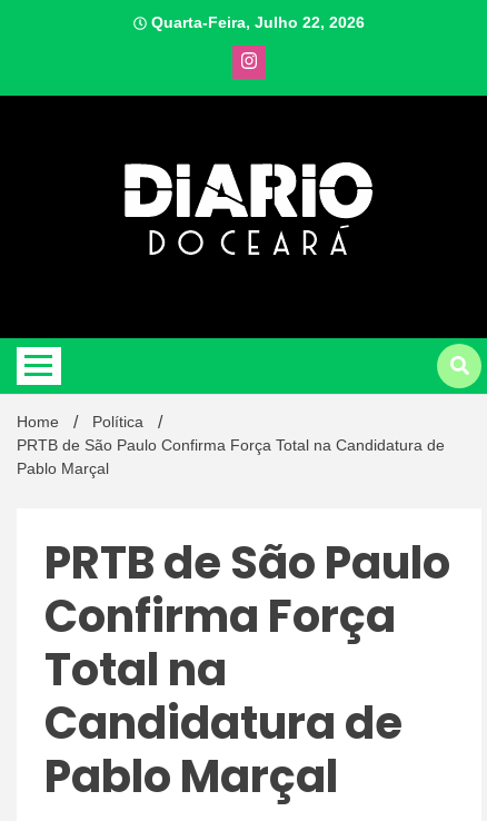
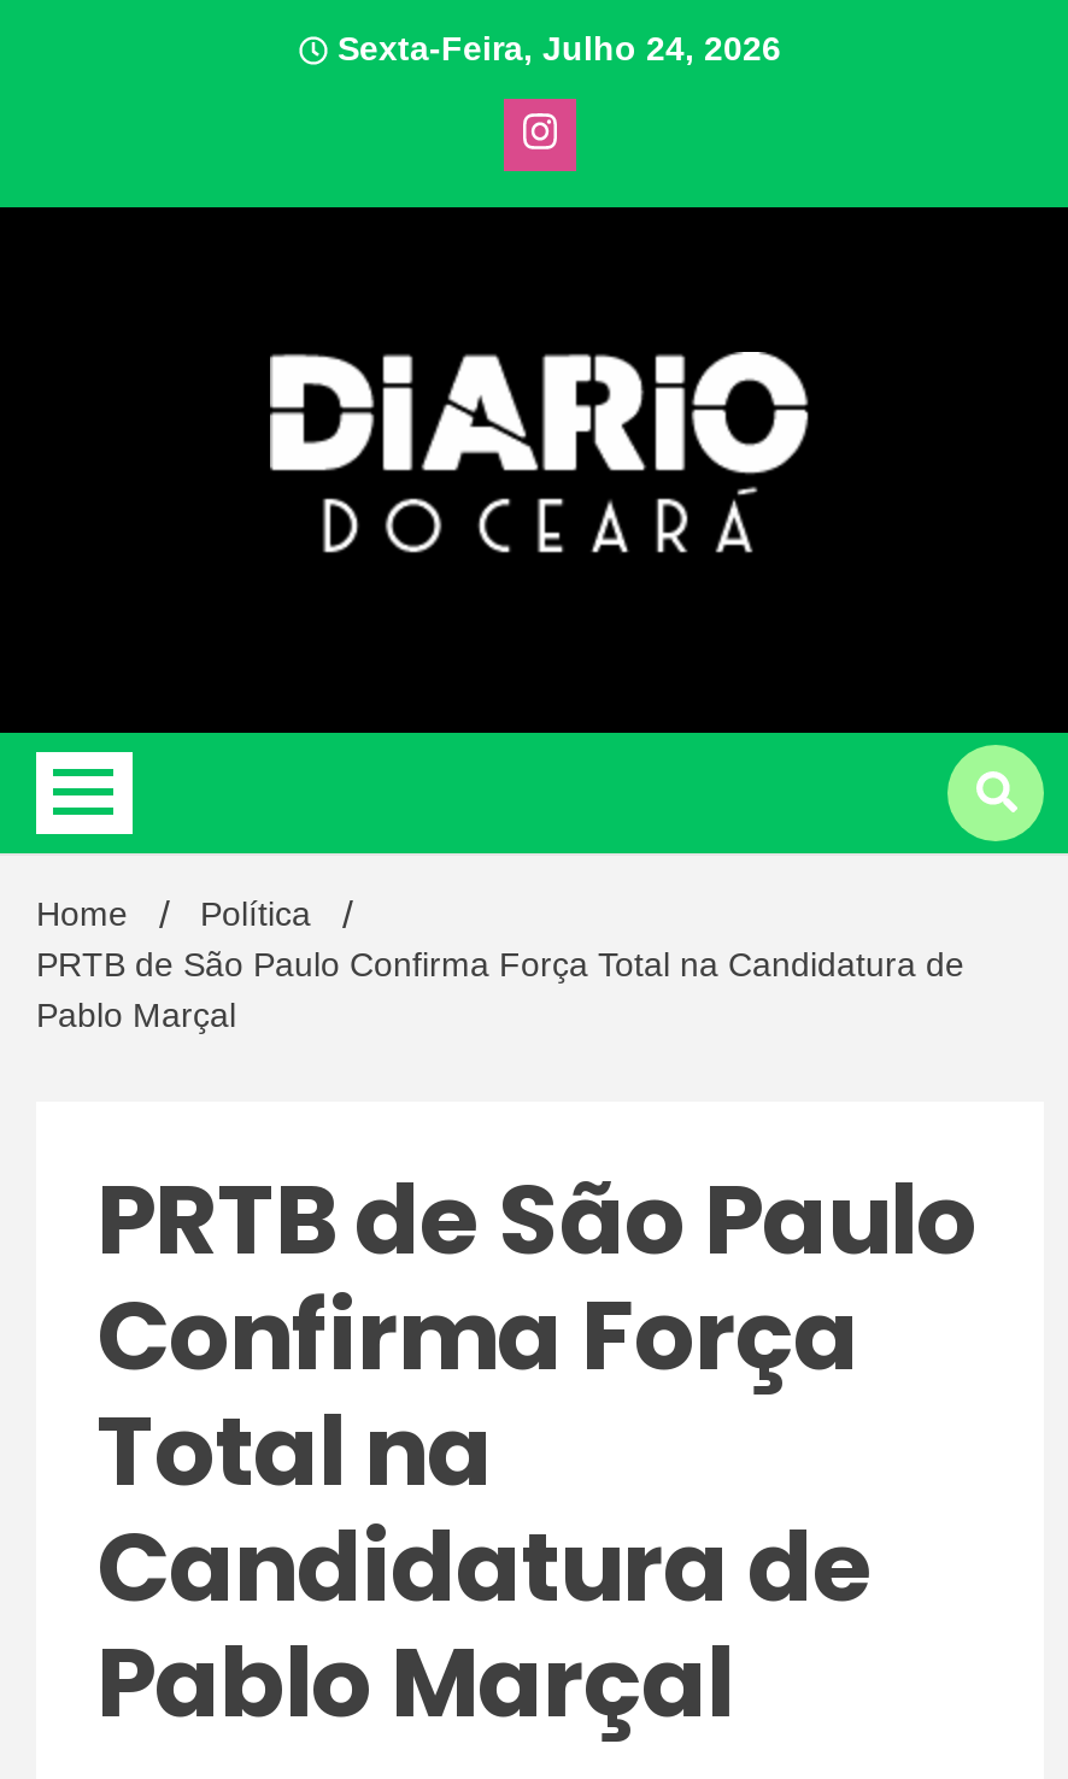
[147,13,365,31] Quarta-Feira, Julho 22, 2026 -> [328,29,781,67] Sexta-Feira, Julho 24, 2026

